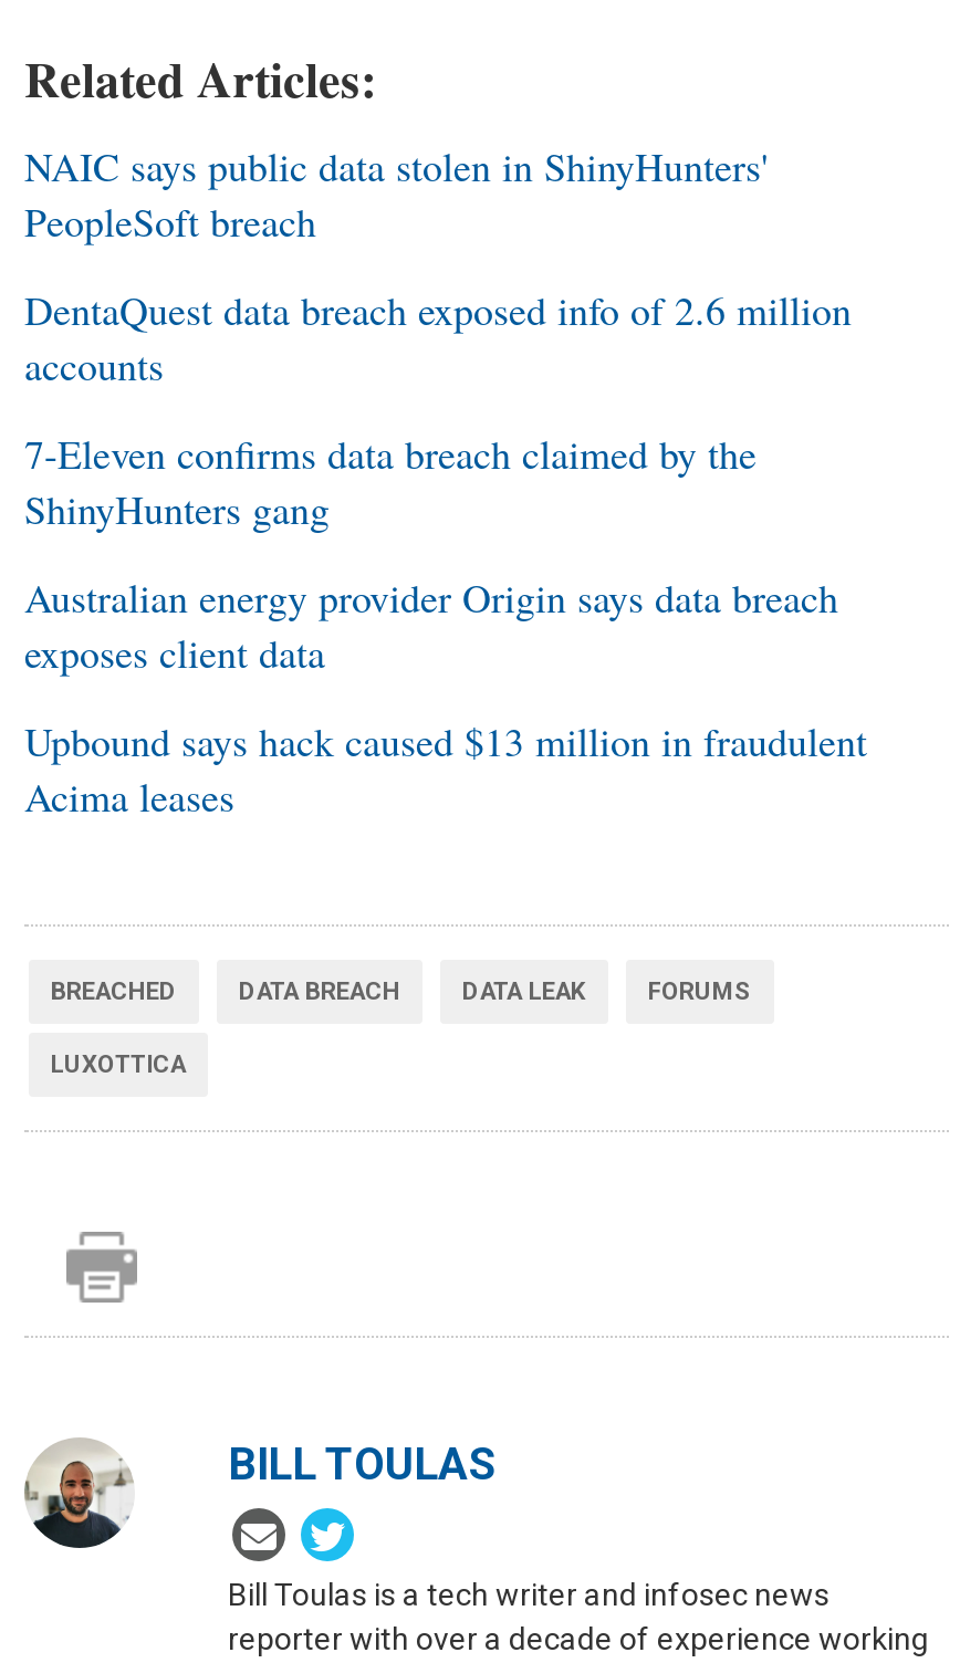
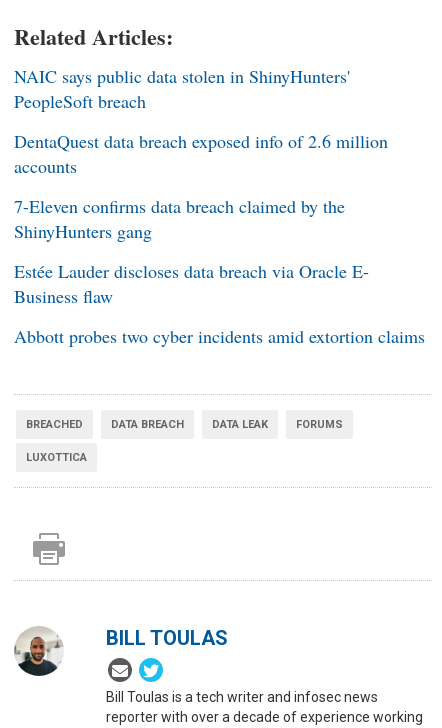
[24,571,838,680] Australian energy provider Origin says data breach | exposes client data -> [14,259,369,308] Estée Lauder discloses data breach via Oracle E- | Business flaw
[24,715,867,823] Upbound says hack caused $13 million in fraudulent | Acima leases -> [14,324,425,348] Abbott probes two cyber incidents amid extortion claims

